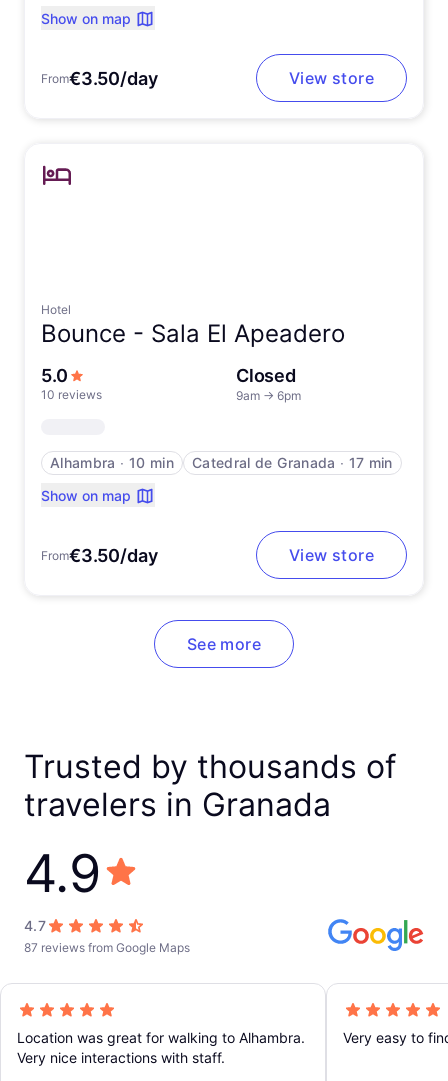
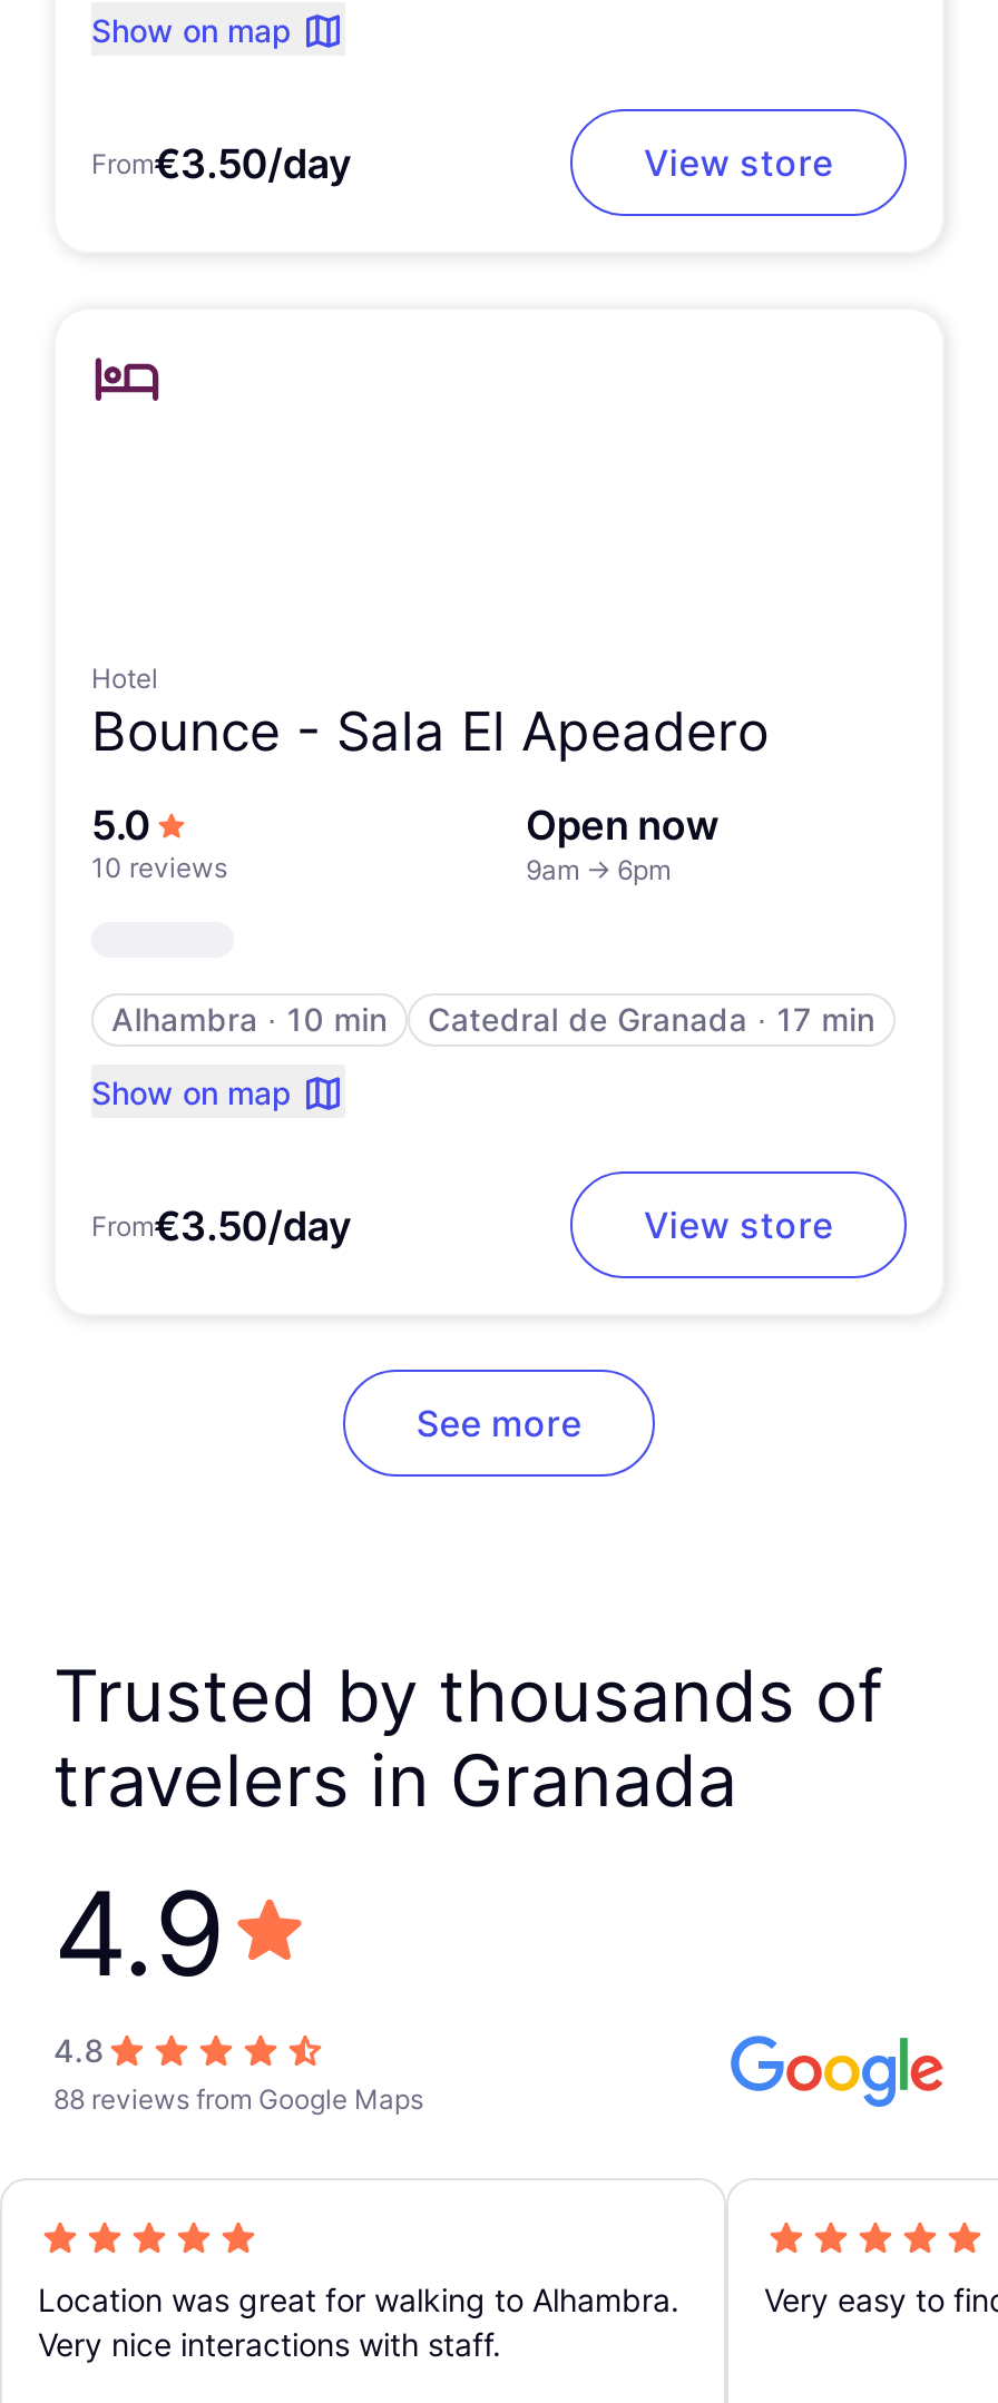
[236,365,296,386] Closed -> [526,802,719,849] Open now
[24,917,46,934] 4.7 -> [53,2031,105,2069] 4.8
[24,940,190,955] 87 reviews from Google Maps -> [53,2082,423,2116] 88 reviews from Google Maps

